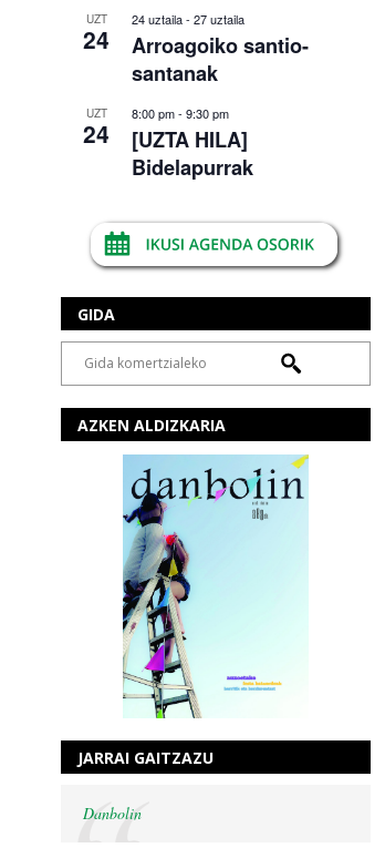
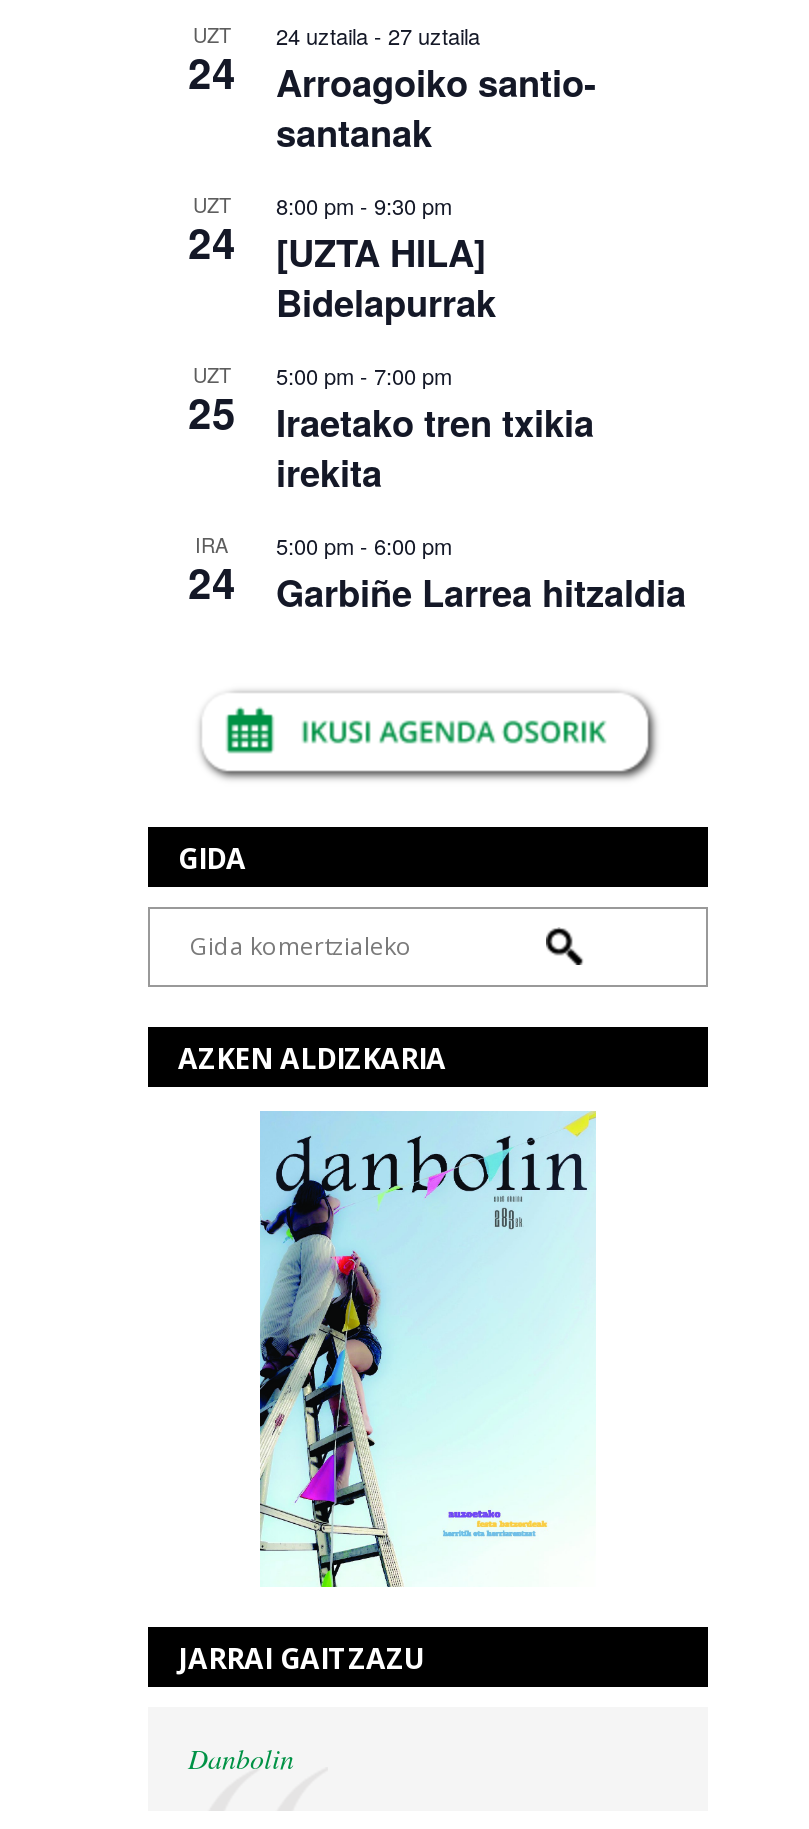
none -> [188,360,236,440] UZT | 25
none -> [188,358,594,610] 5:00 pm - 7:00 pm | Iraetako tren txikia | irekita | IRA | 24
none -> [276,528,686,618] 5:00 pm - 6:00 pm | Garbiñe Larrea hitzaldia

